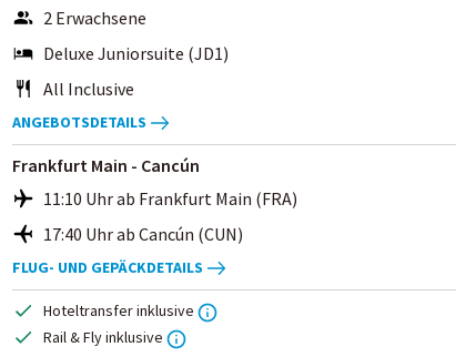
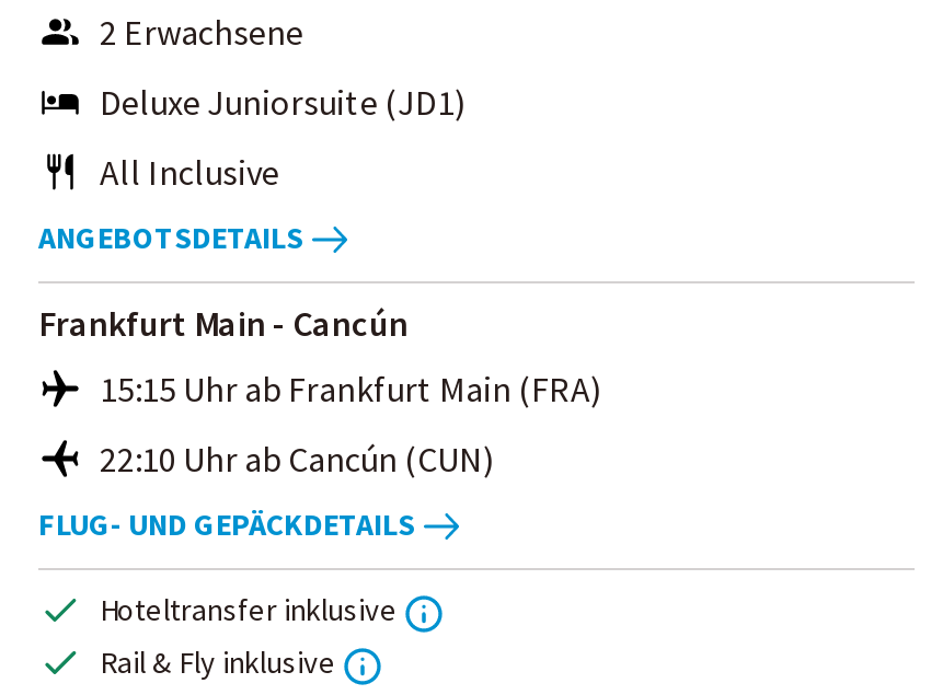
[43,187,297,209] 11:10 Uhr ab Frankfurt Main (FRA) -> [100,366,601,410] 15:15 Uhr ab Frankfurt Main (FRA)
[43,223,243,245] 17:40 Uhr ab Cancún (CUN) -> [100,436,494,480] 22:10 Uhr ab Cancún (CUN)

